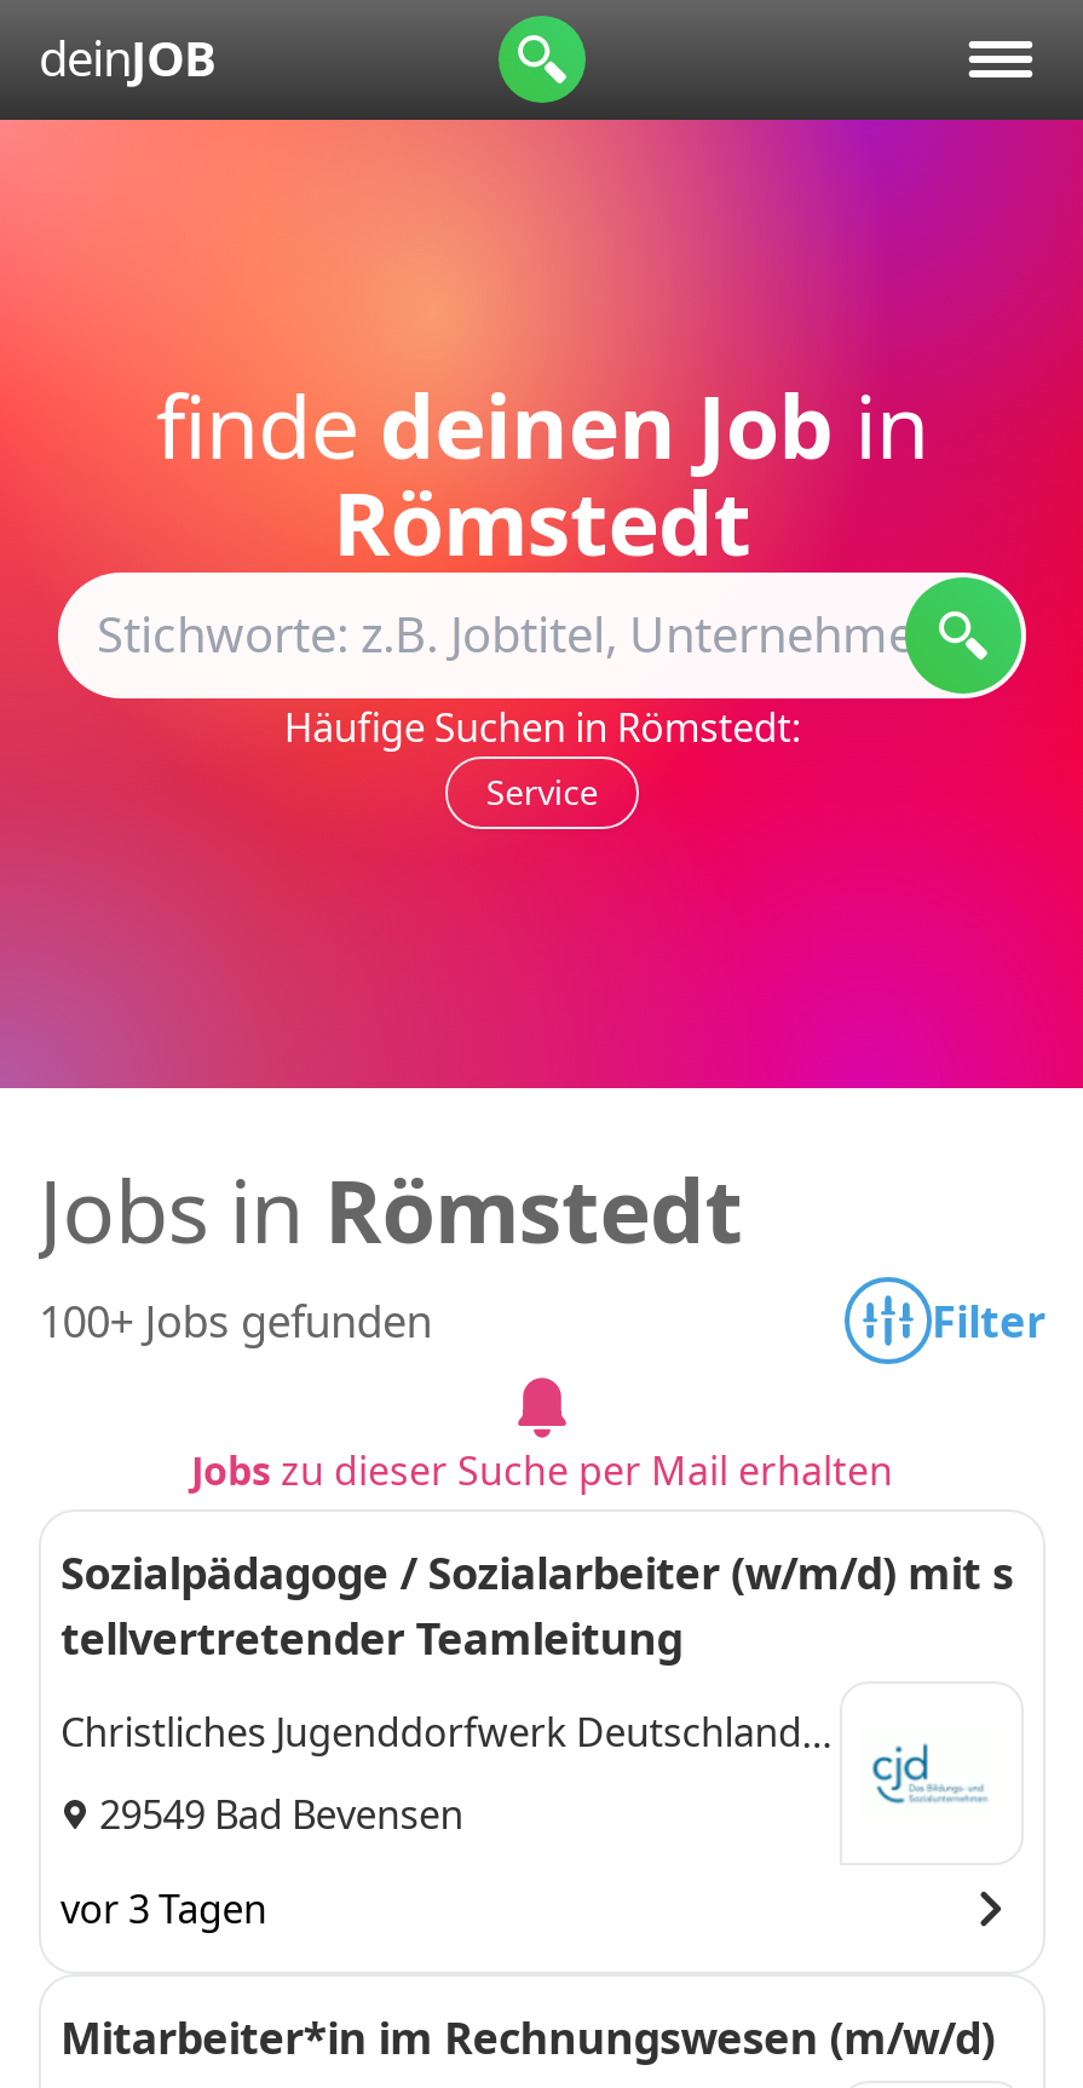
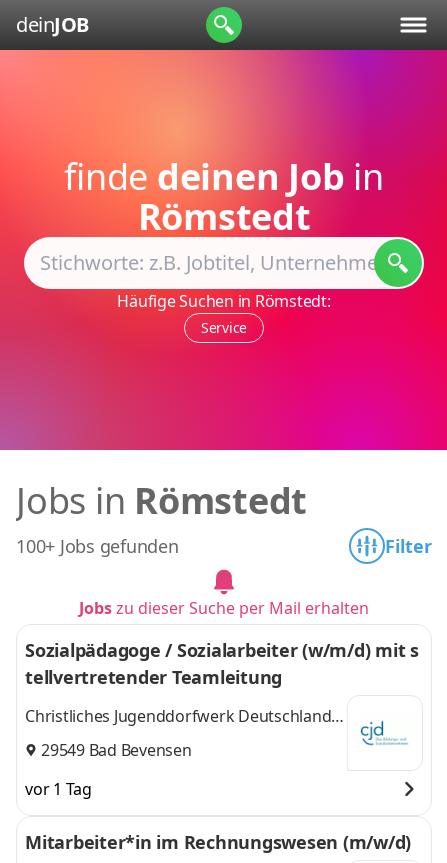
[61,1882,267,1935] vor 3 Tagen -> [25,778,92,800] vor 1 Tag

